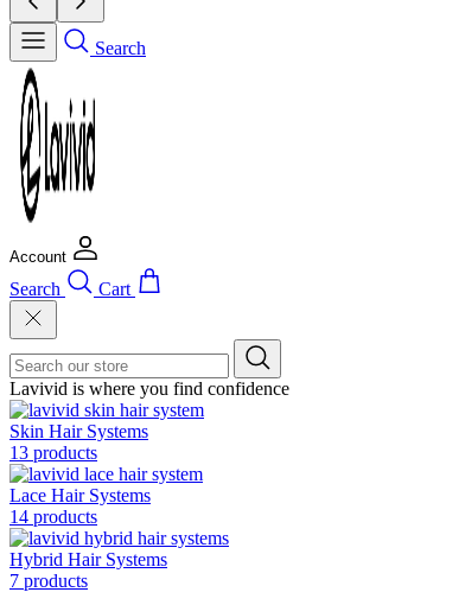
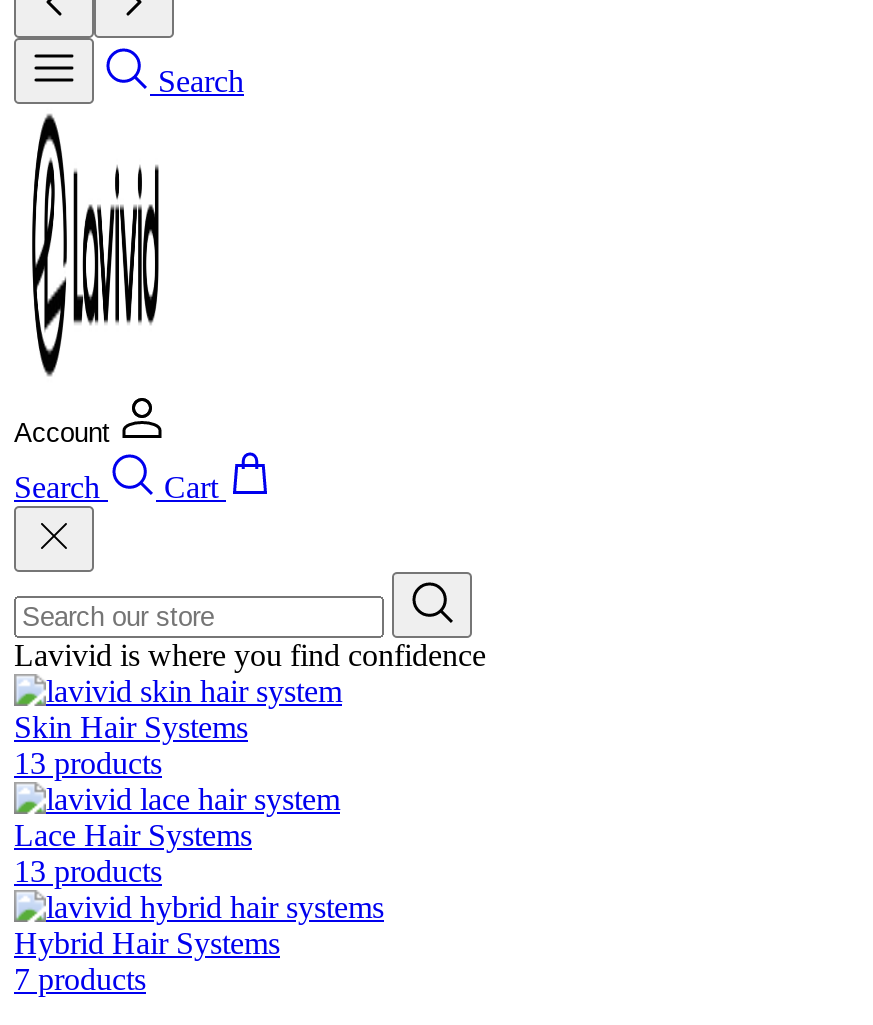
[9,507,97,527] 14 products -> [14,854,162,888] 13 products

